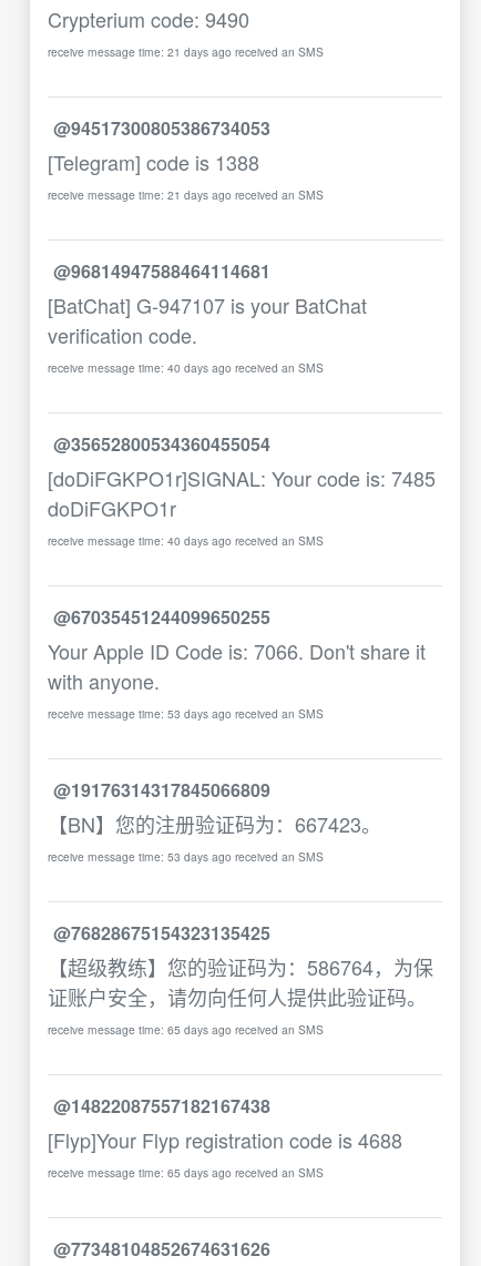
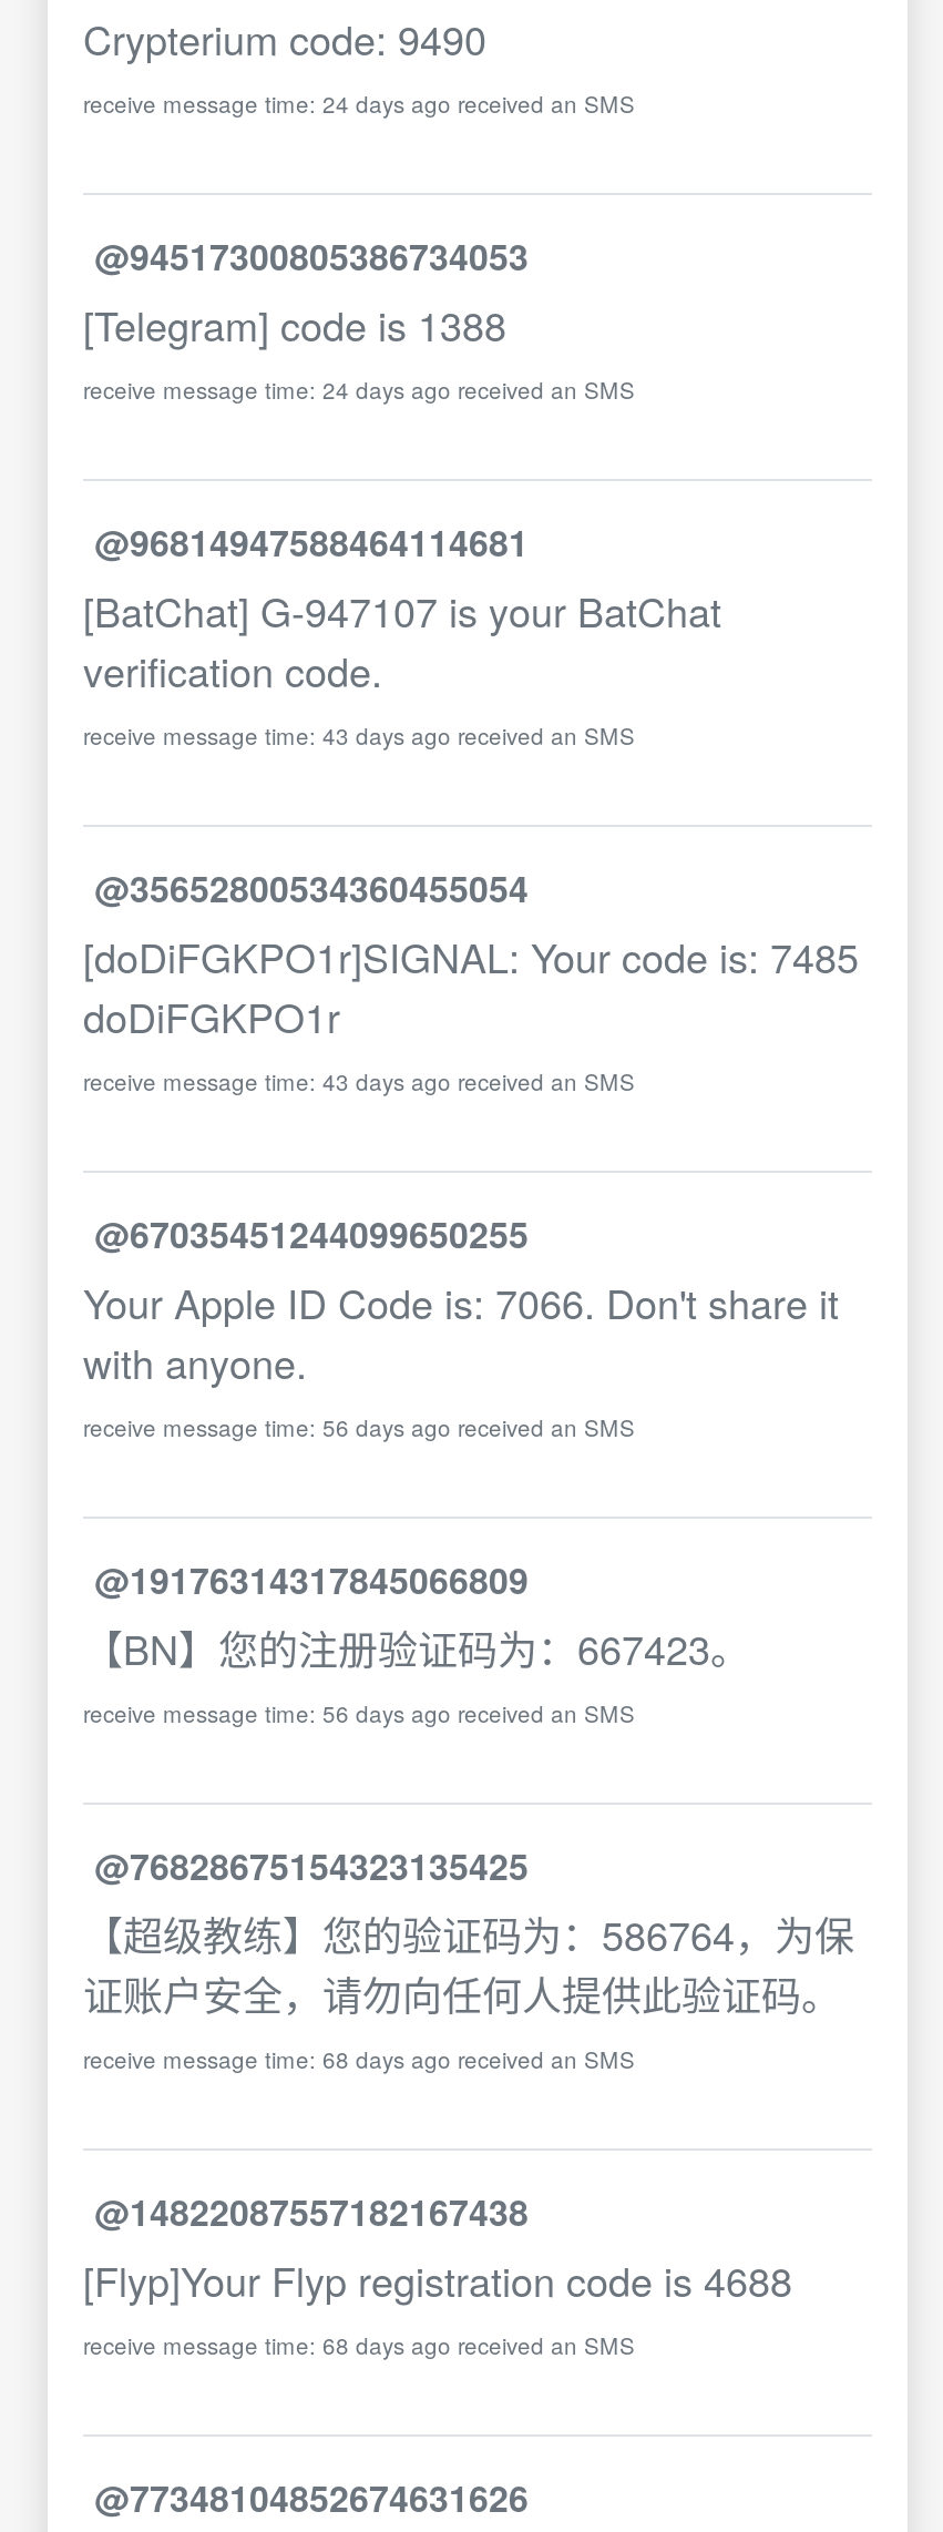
[48,43,324,60] receive message time: 21 days ago received an SMS -> [83,86,635,120] receive message time: 24 days ago received an SMS
[48,186,324,203] receive message time: 21 days ago received an SMS -> [83,372,635,406] receive message time: 24 days ago received an SMS
[48,359,324,376] receive message time: 40 days ago received an SMS -> [83,718,635,752] receive message time: 43 days ago received an SMS
[48,532,324,549] receive message time: 40 days ago received an SMS -> [83,1064,635,1097] receive message time: 43 days ago received an SMS
[48,705,324,722] receive message time: 53 days ago received an SMS -> [83,1410,635,1443] receive message time: 56 days ago received an SMS
[48,848,324,865] receive message time: 53 days ago received an SMS -> [83,1696,635,1729] receive message time: 56 days ago received an SMS
[48,1021,324,1038] receive message time: 65 days ago received an SMS -> [83,2042,635,2075] receive message time: 68 days ago received an SMS
[48,1164,324,1181] receive message time: 65 days ago received an SMS -> [83,2328,635,2361] receive message time: 68 days ago received an SMS

